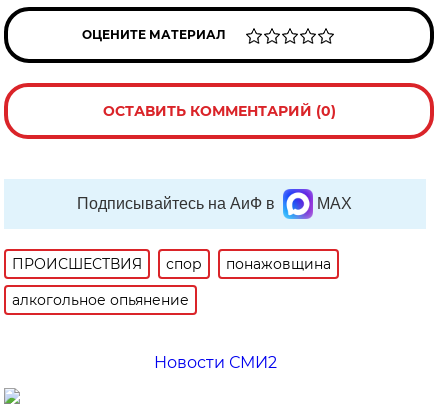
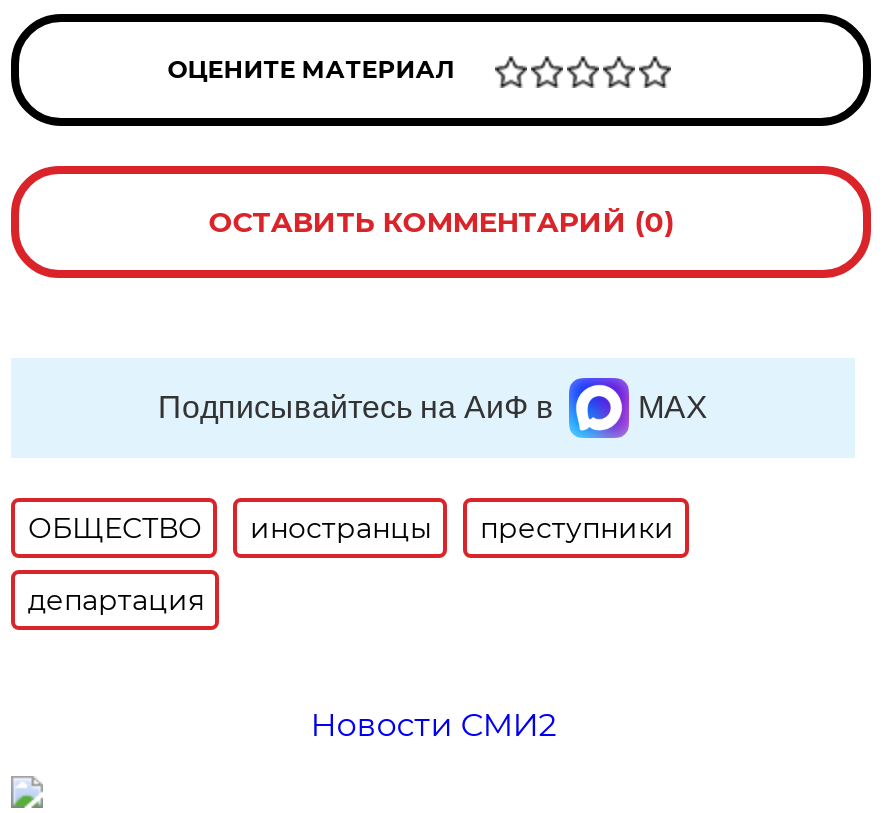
[12,255,331,273] ПРОИСШЕСТВИЯ | спор | понажовщина -> [28,510,674,546] ОБЩЕСТВО | иностранцы | преступники
[12,291,189,309] алкогольное опьянение -> [28,582,204,618] департация

